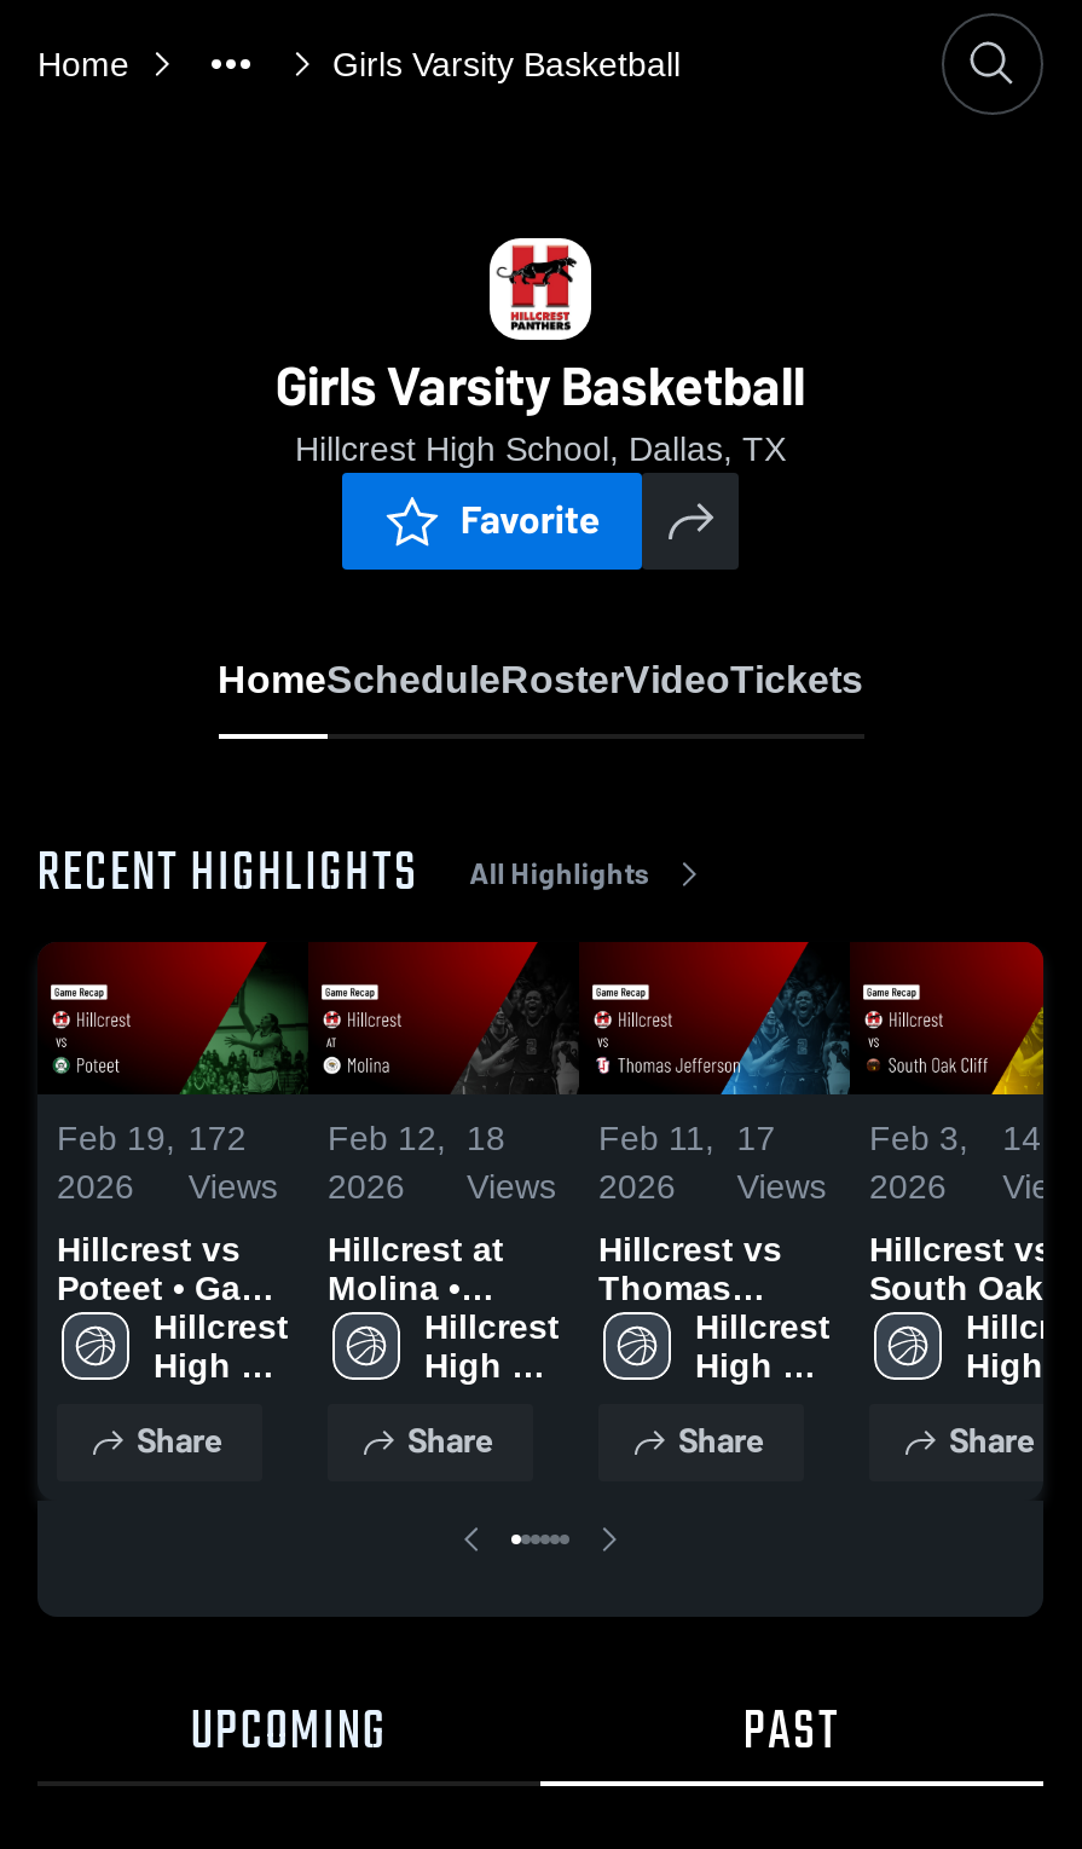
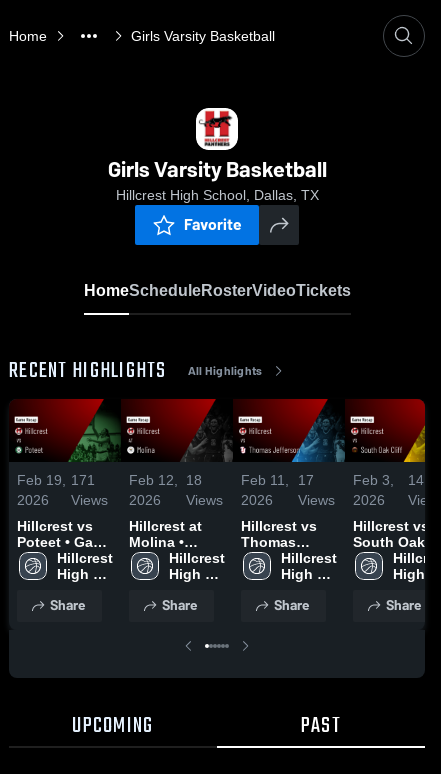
[57,1119,246,1157] Feb 19, 172 -> [17,472,95,488] Feb 19, 171

